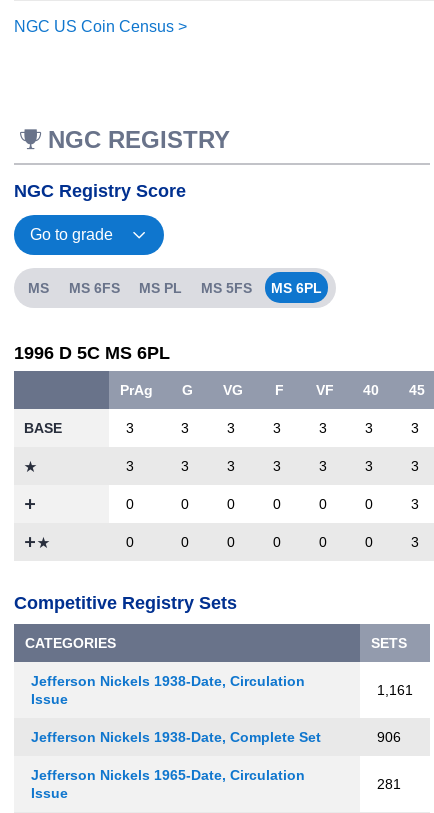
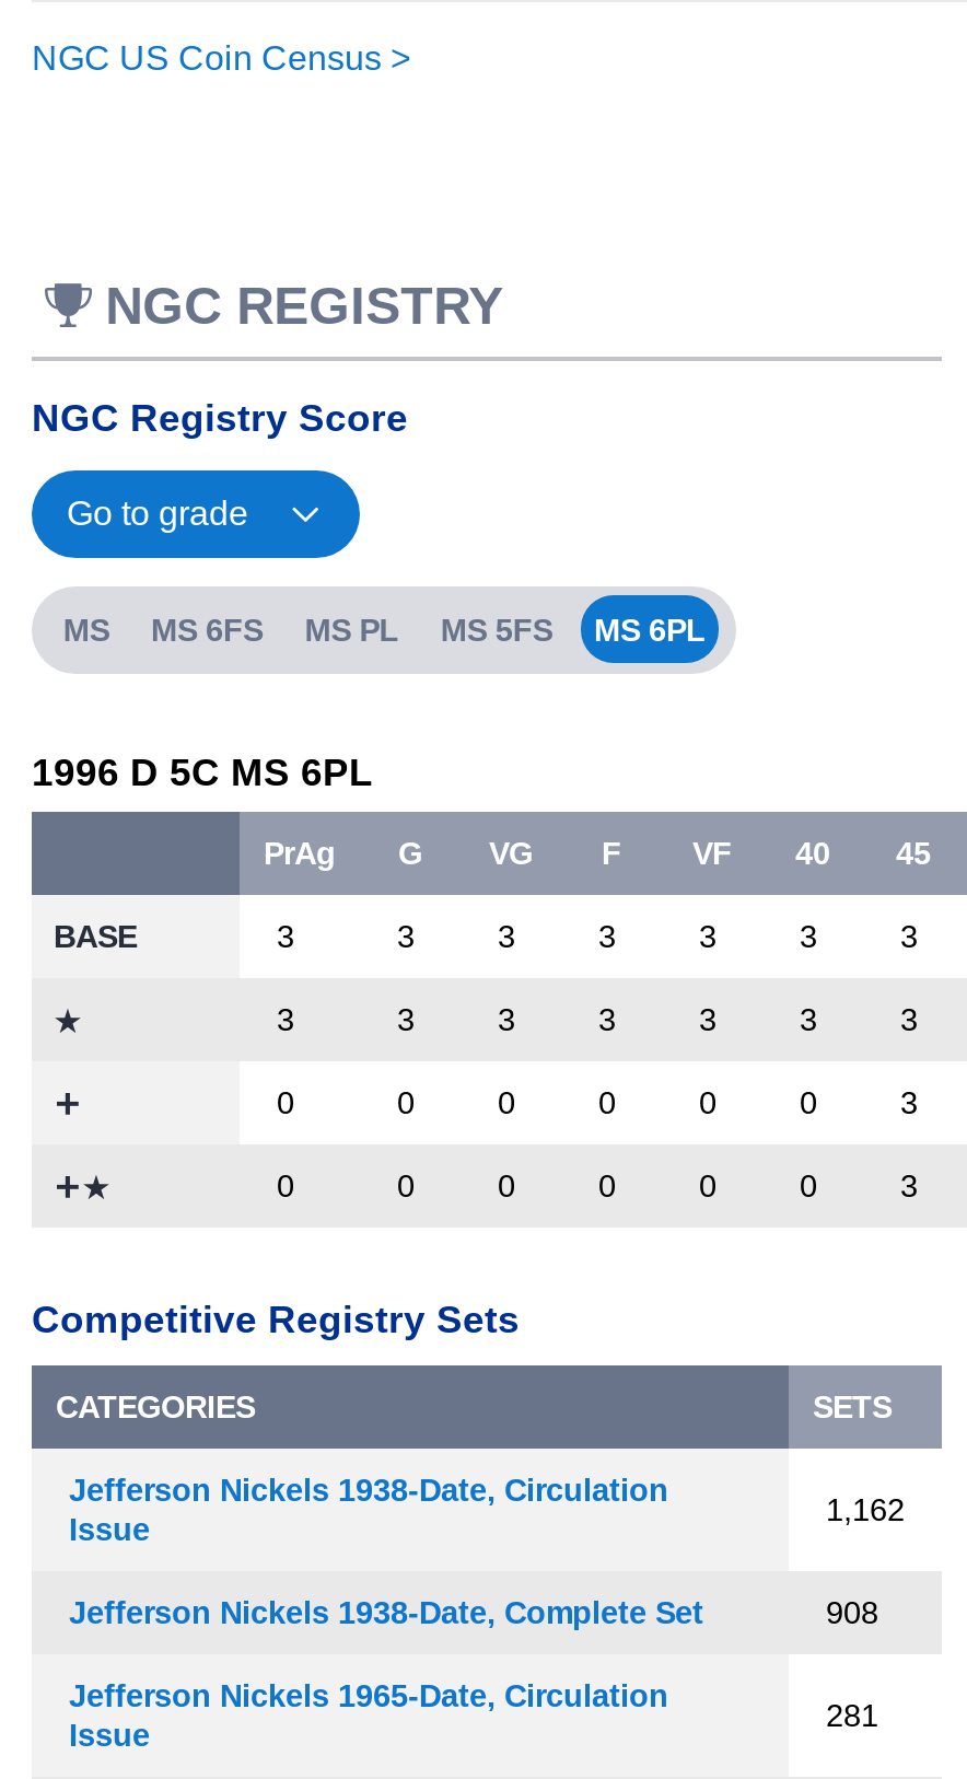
[377,681,413,697] 1,161 -> [826,1491,905,1526] 1,162
[377,728,401,744] 906 -> [826,1594,878,1629] 908

